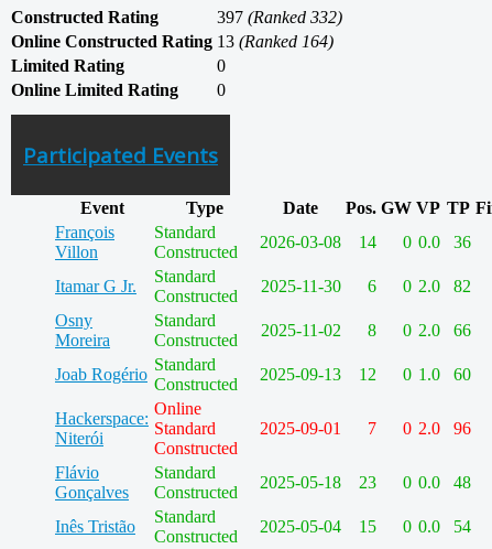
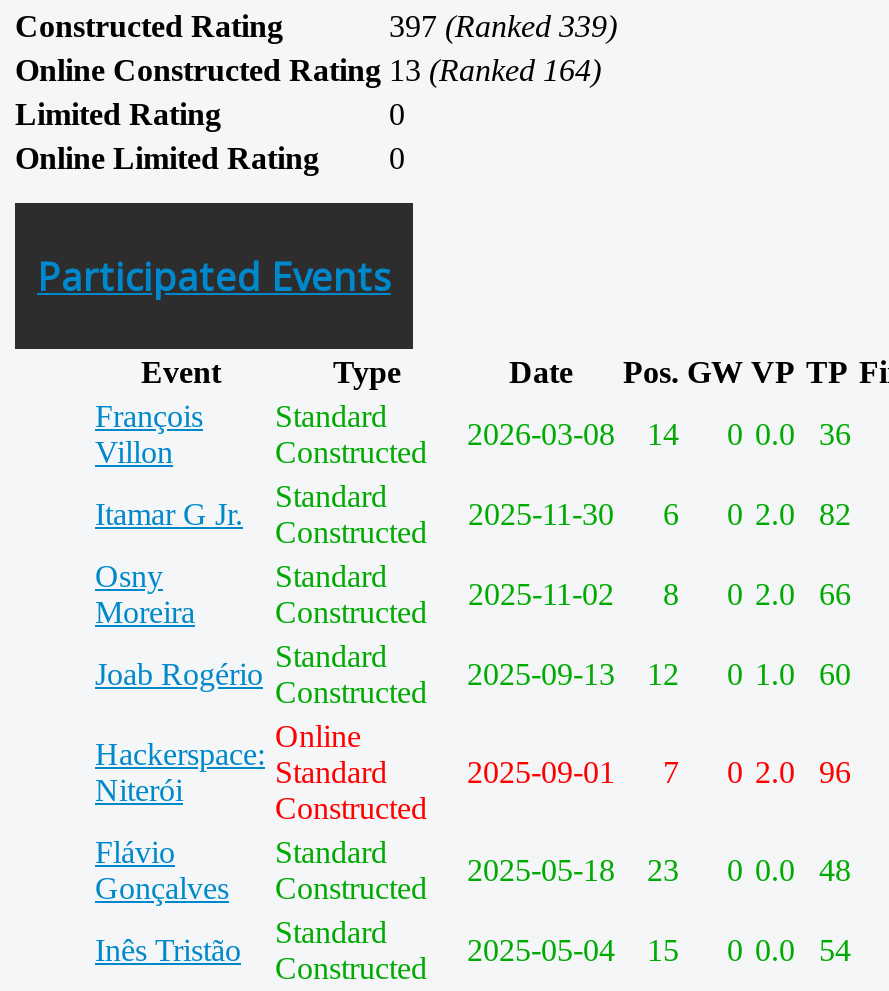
[217,8,342,27] 397 (Ranked 332) -> [389,9,617,43] 397 (Ranked 339)

